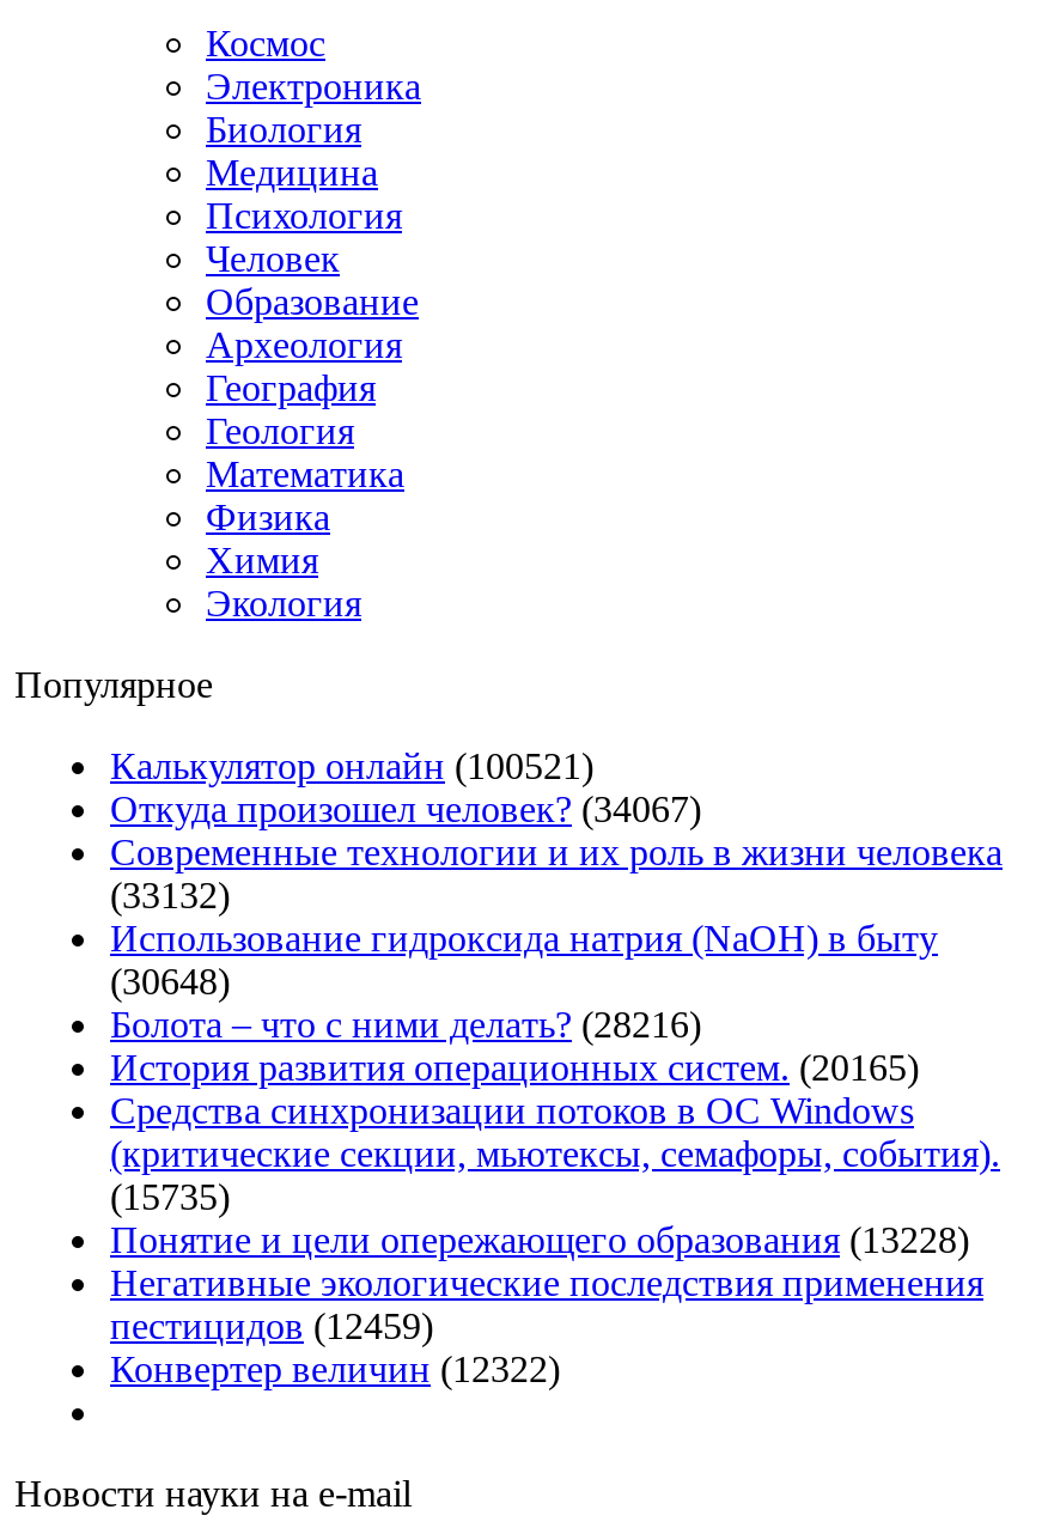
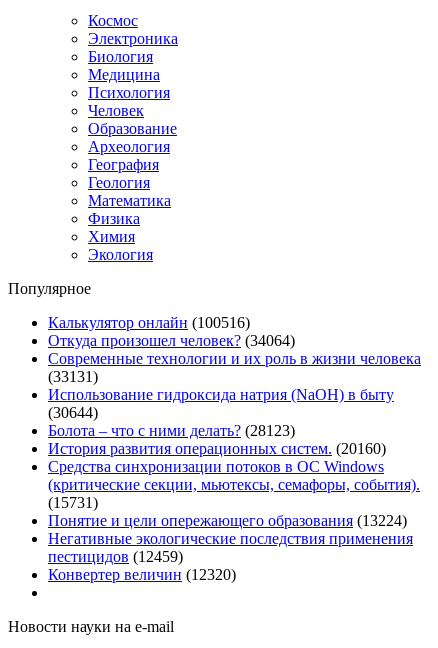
[110,744,593,785] Калькулятор онлайн (100521) -> [48,313,250,330] Калькулятор онлайн (100516)
[110,787,701,828] Откуда произошел человек? (34067) -> [48,331,295,348] Откуда произошел человек? (34064)
[110,874,230,914] (33132) -> [48,367,98,384] (33131)
[110,960,230,1000] (30648) -> [48,403,98,420] (30644)
[110,1003,701,1043] Болота – что с ними делать? (28216) -> [48,421,295,438] Болота – что с ними делать? (28123)
[110,1046,919,1086] История развития операционных систем. (20165) -> [48,439,386,456] История развития операционных систем. (20160)
[110,1175,230,1216] (15735) -> [48,493,98,510] (15731)
[110,1218,969,1259] Понятие и цели опережающего образования (13228) -> [48,511,407,528] Понятие и цели опережающего образования (13224)
[110,1347,560,1388] Конвертер величин (12322) -> [48,565,236,582] Конвертер величин (12320)

